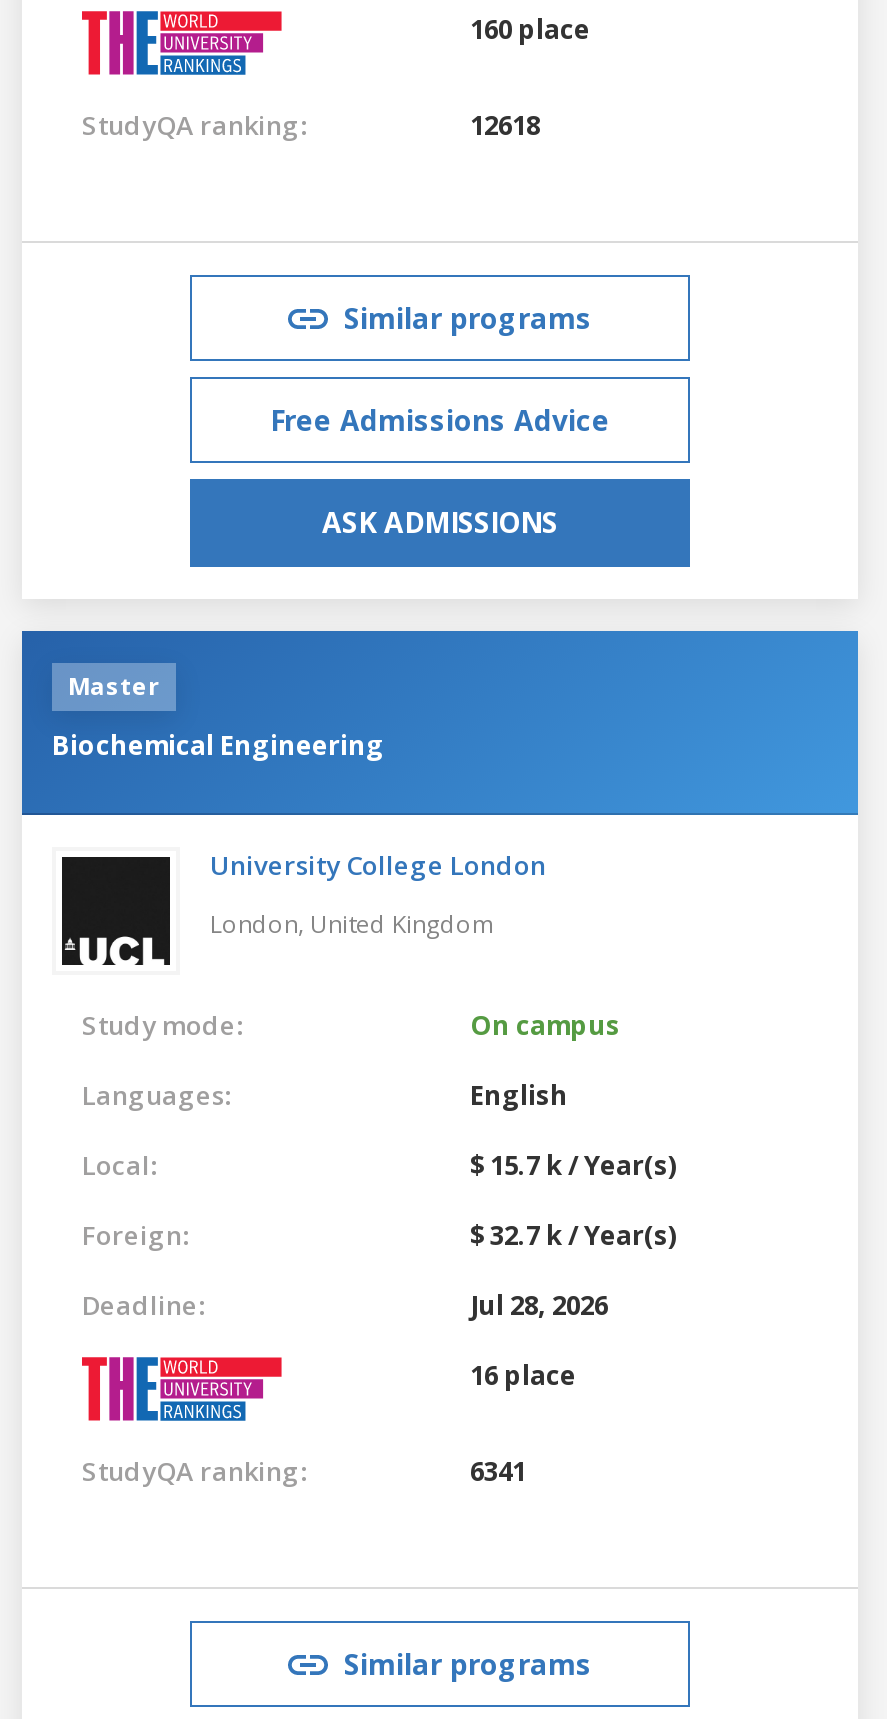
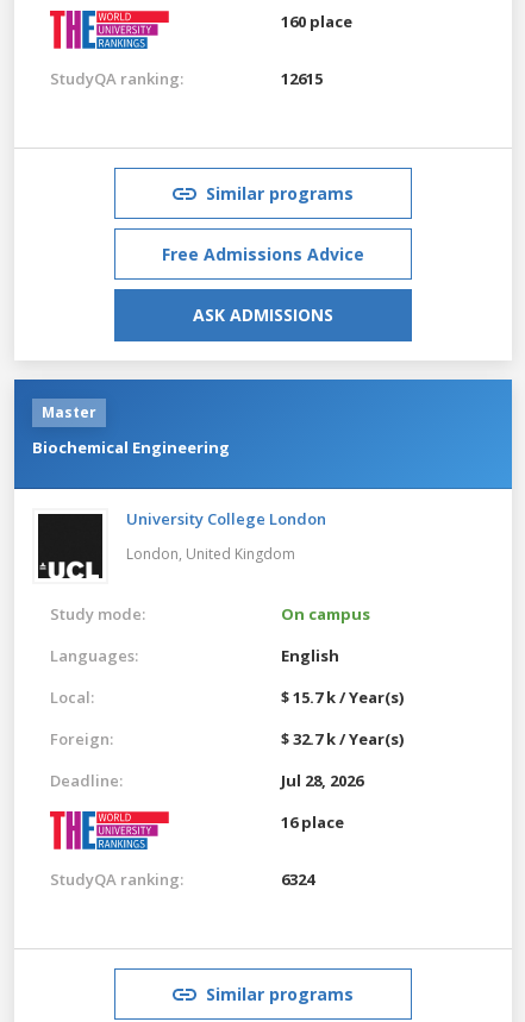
[470,107,540,143] 12618 -> [281,68,323,89] 12615
[470,1453,526,1489] 6341 -> [281,868,314,890] 6324

